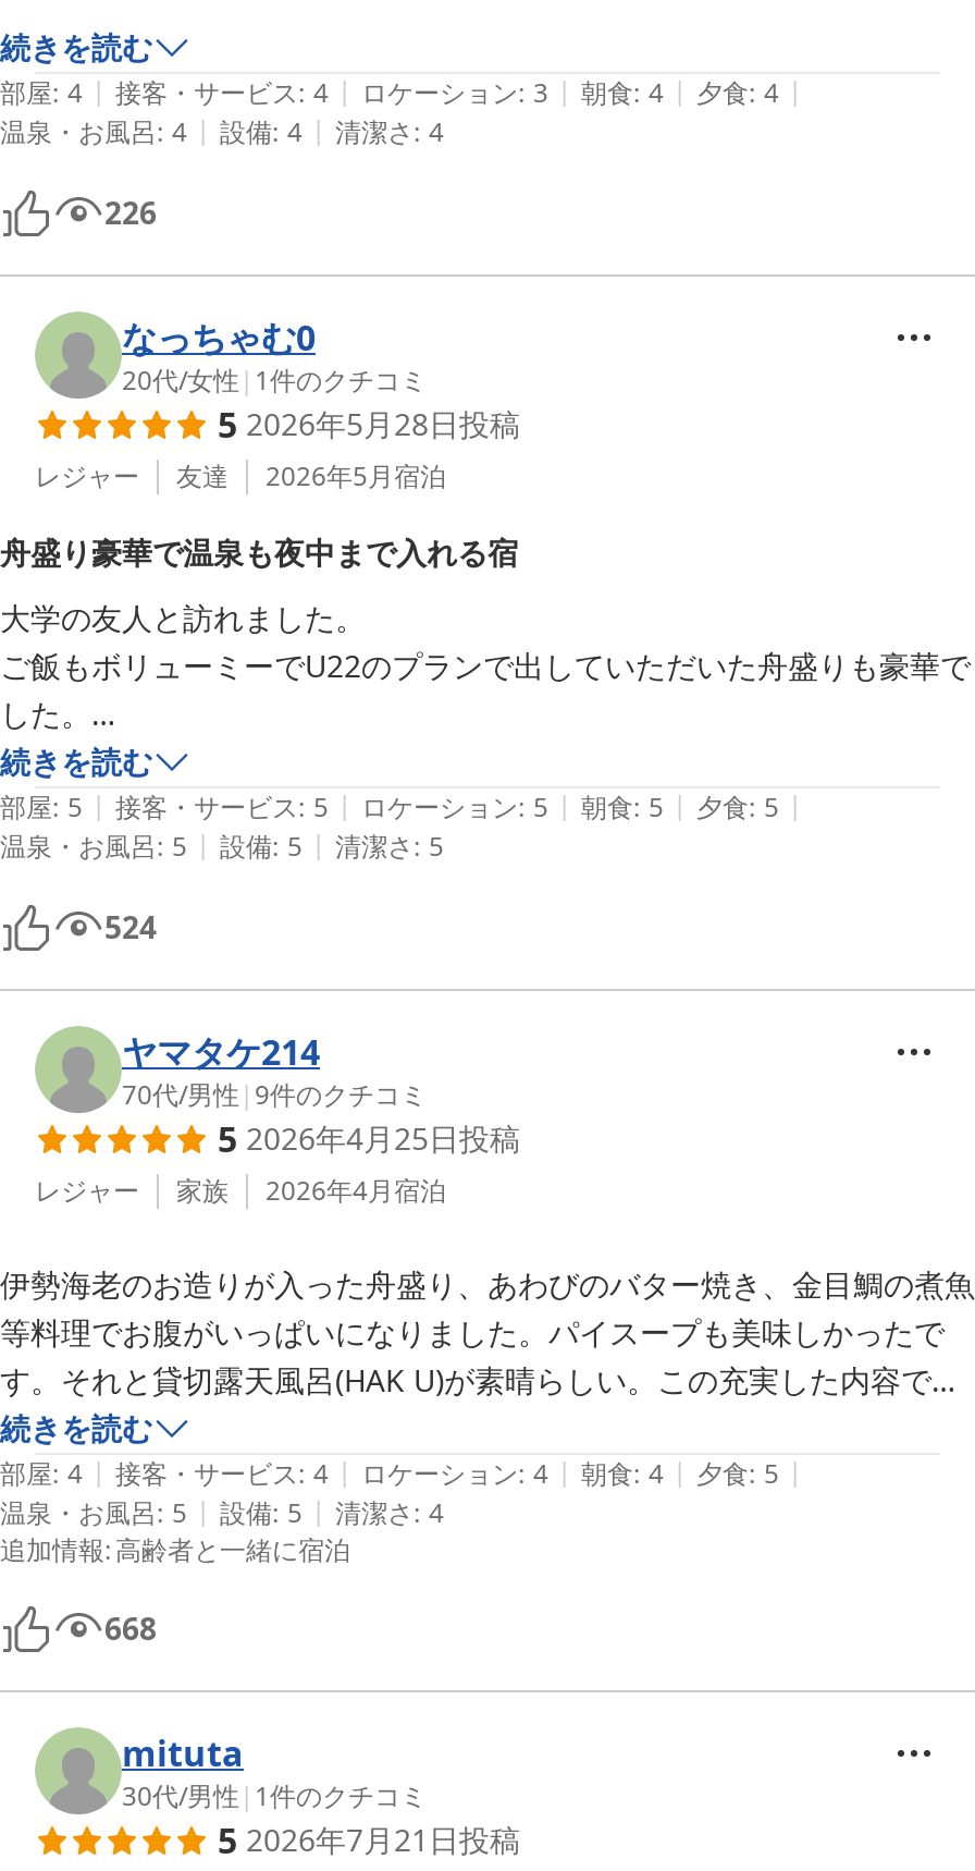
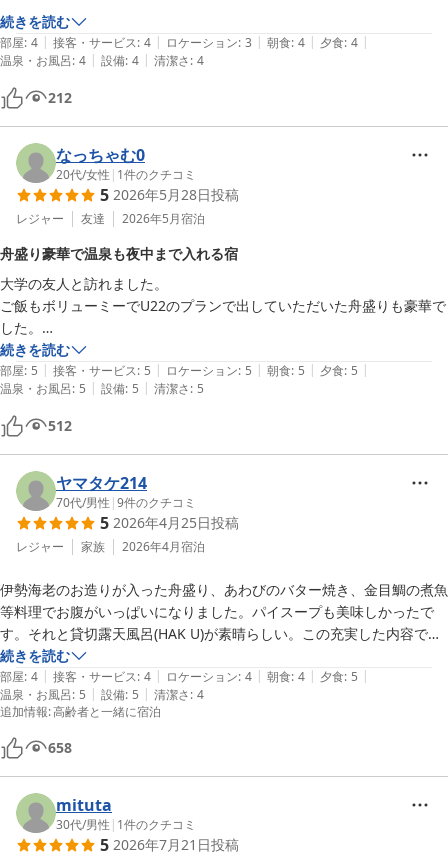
[104,192,157,233] 226 -> [48,88,72,107] 212
[104,906,157,947] 524 -> [48,416,72,435] 512
[104,1607,157,1649] 668 -> [48,738,72,757] 658

